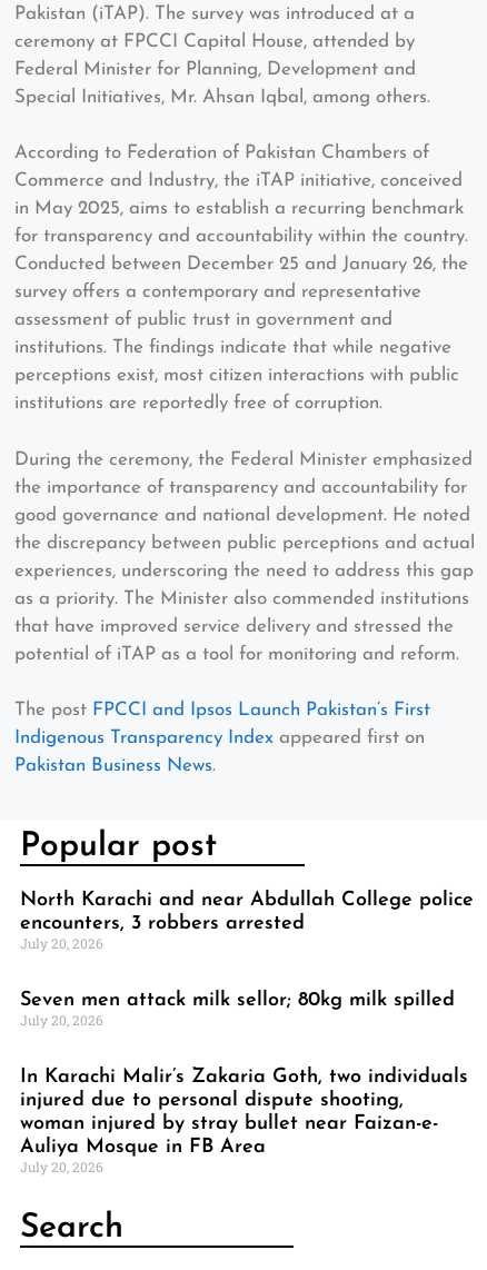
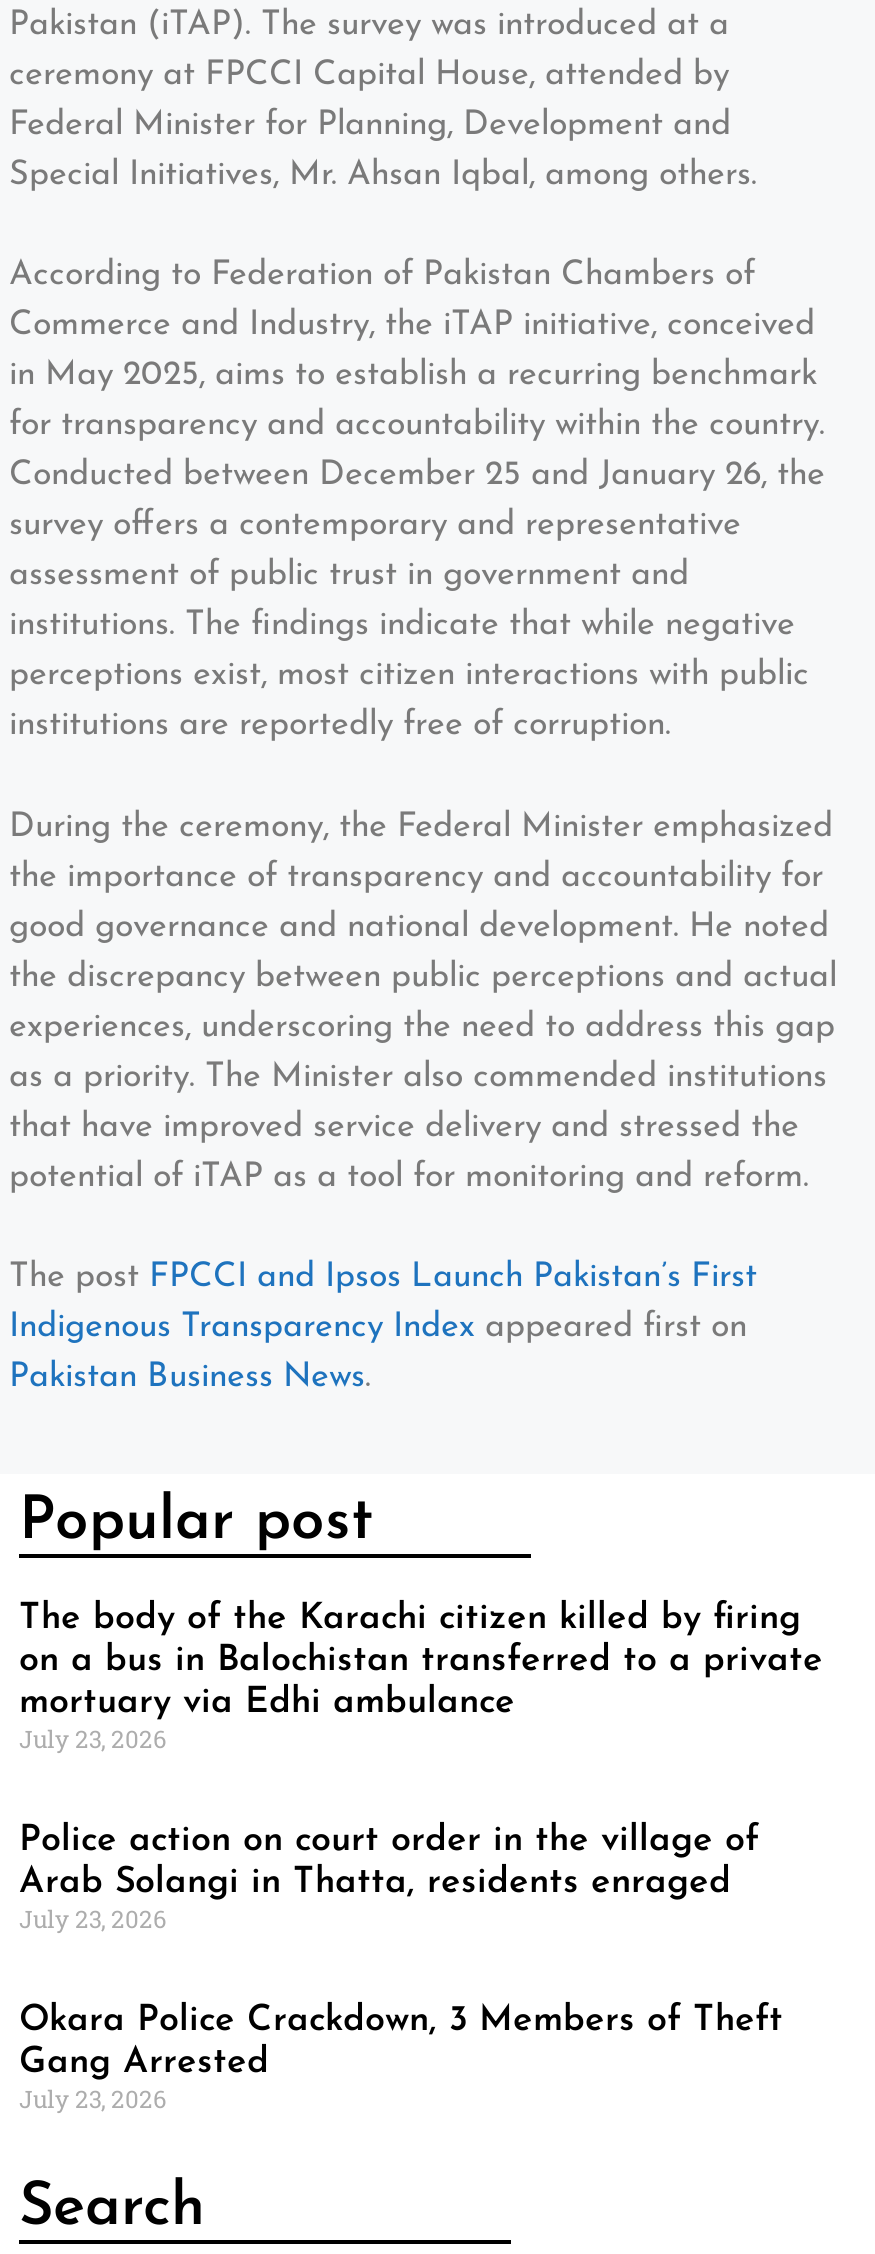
[20,890,474,952] North Karachi and near Abdullah College police | encounters, 3 robbers arrested | July 20, 2026 -> [19,1600,823,1754] The body of the Karachi citizen killed by firing | on a bus in Balochistan transferred to a private | mortuary via Edhi ambulance | July 23, 2026
[20,990,455,1029] Seven men attack milk sellor; 80kg milk spilled | July 20, 2026 -> [19,1822,759,1934] Police action on court order in the village of | Arab Solangi in Thatta, residents enraged | July 23, 2026
[20,1066,468,1175] In Karachi Malir’s Zakaria Goth, two individuals | injured due to personal dispute shooting, | woman injured by stray bullet near Faizan-e- | Auliya Mosque in FB Area | July 20, 2026 -> [19,2002,783,2114] Okara Police Crackdown, 3 Members of Theft | Gang Arrested | July 23, 2026

